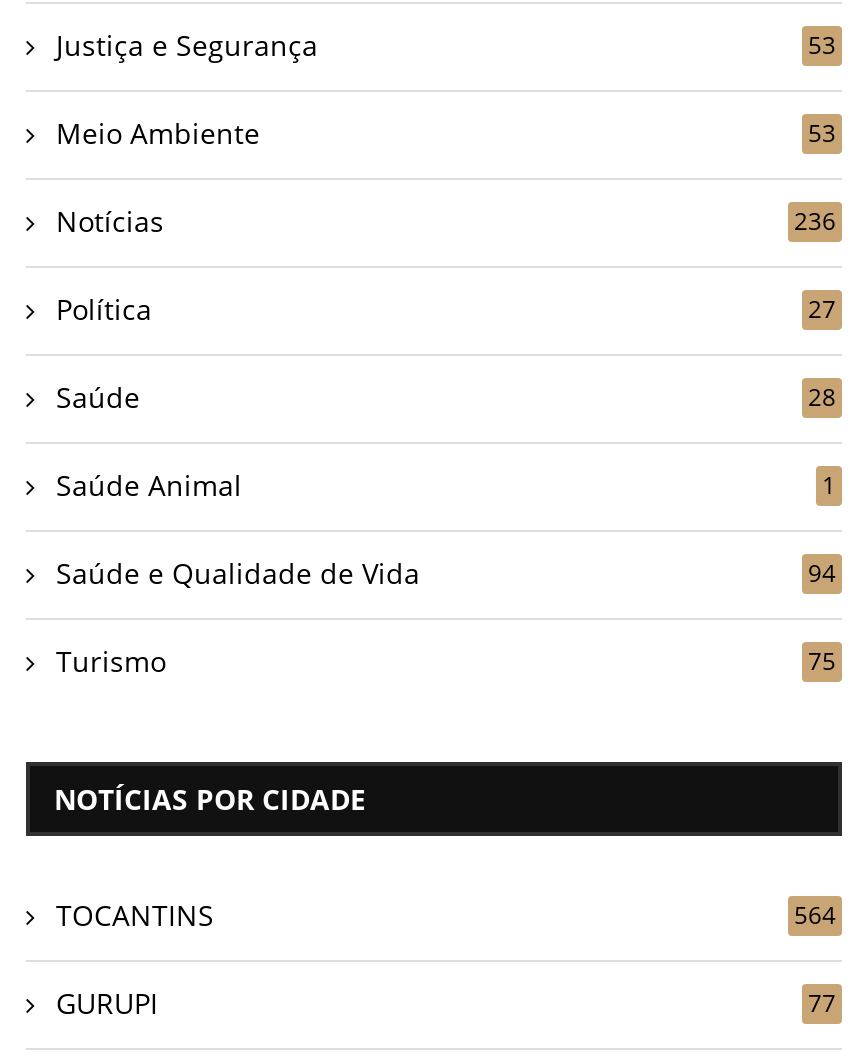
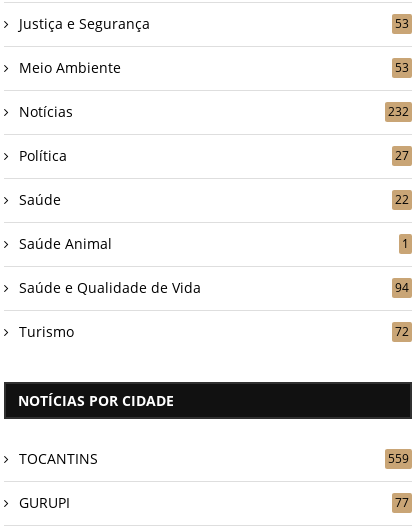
[794,204,836,238] 236 -> [388,103,409,120] 232
[808,380,836,414] 28 -> [395,191,409,208] 22
[808,644,836,678] 75 -> [395,323,409,340] 72
[794,898,836,932] 564 -> [388,450,409,467] 559

